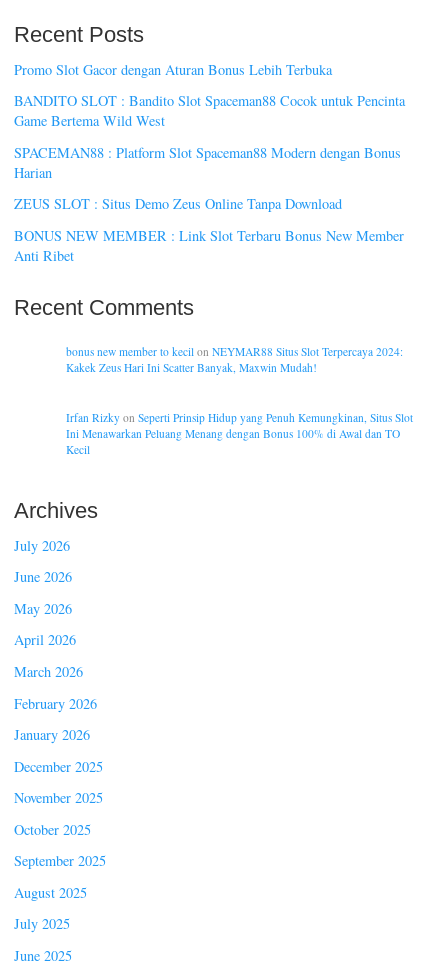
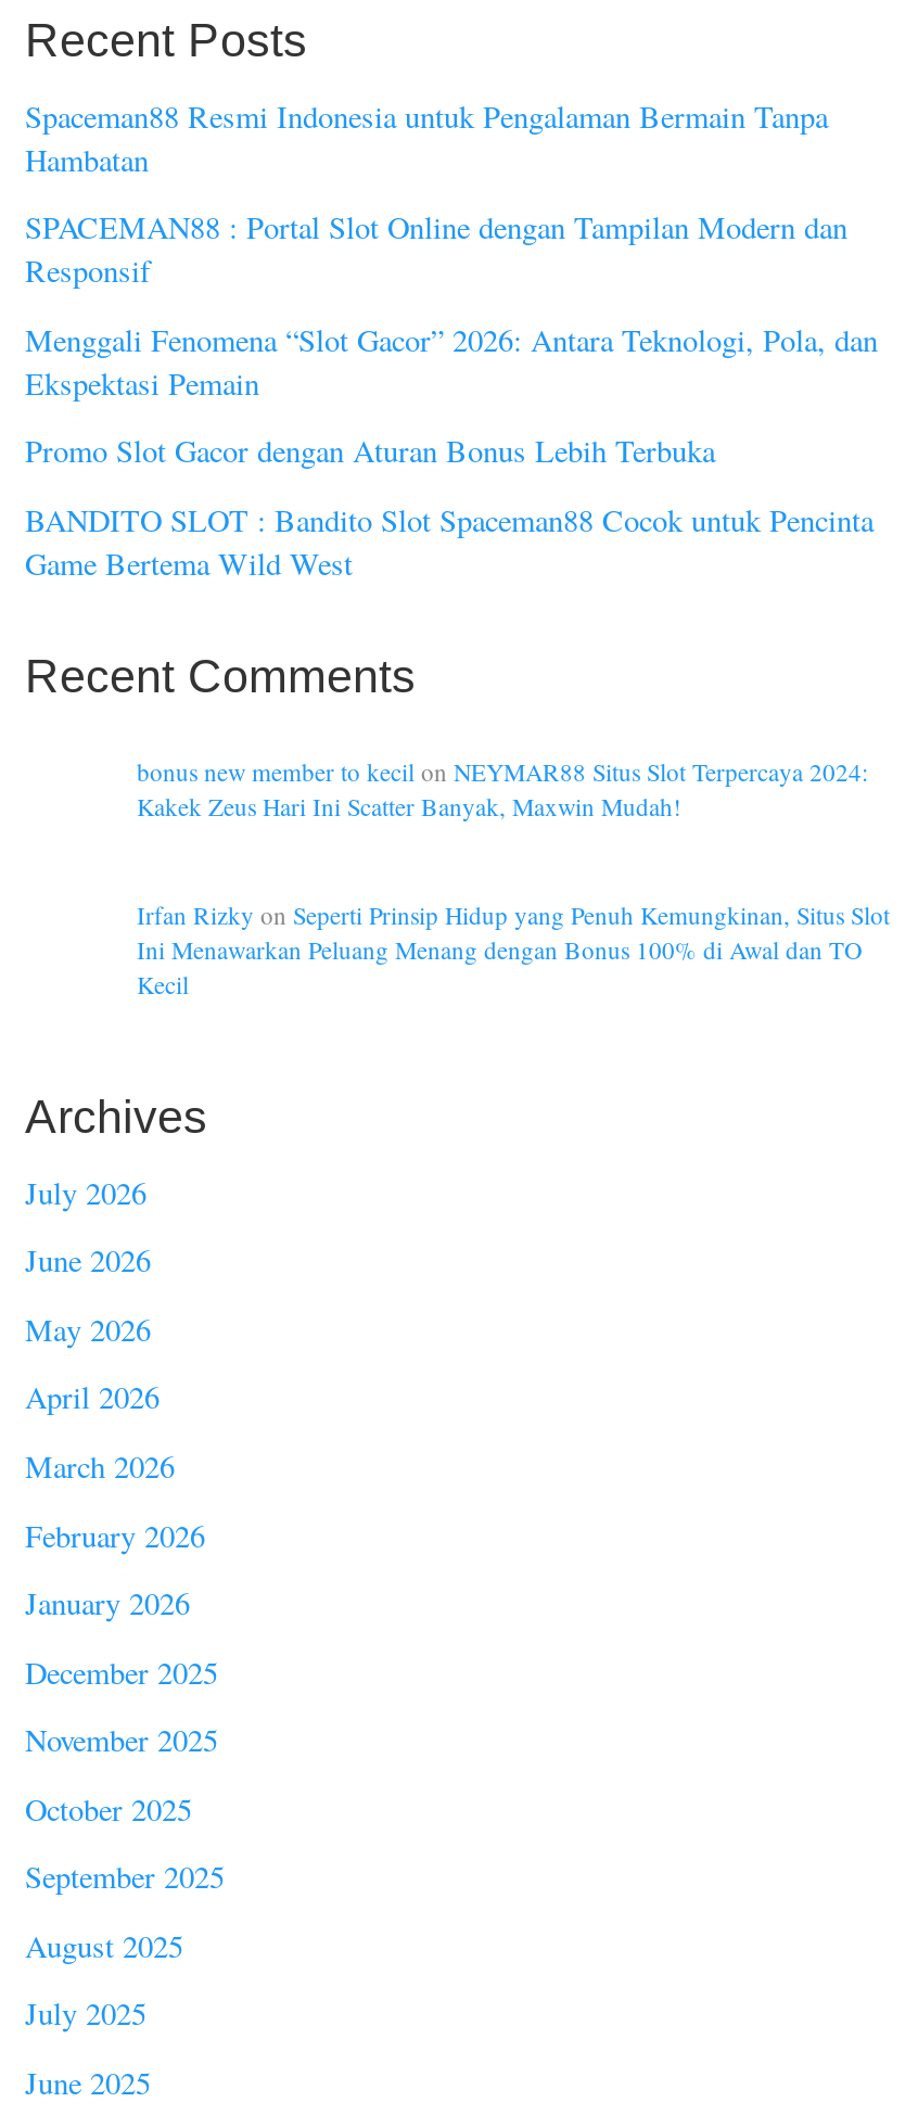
none -> [25,95,878,403] Spaceman88 Resmi Indonesia untuk Pengalaman Bermain Tanpa | Hambatan | SPACEMAN88 : Portal Slot Online dengan Tampilan Modern dan | Responsif | Menggali Fenomena “Slot Gacor” 2026: Antara Teknologi, Pola, dan | Ekspektasi Pemain
moved [14,60,405,130] -> [25,430,874,583]: Promo Slot Gacor dengan Aturan Bonus Lebih Terbuka | BANDITO SLOT : Bandito Slot Spaceman88 Cocok untuk Pencinta | Game Bertema Wild West
[14,143,404,265] SPACEMAN88 : Platform Slot Spaceman88 Modern dengan Bonus | Harian | ZEUS SLOT : Situs Demo Zeus Online Tanpa Download | BONUS NEW MEMBER : Link Slot Terbaru Bonus New Member | Anti Ribet -> none

